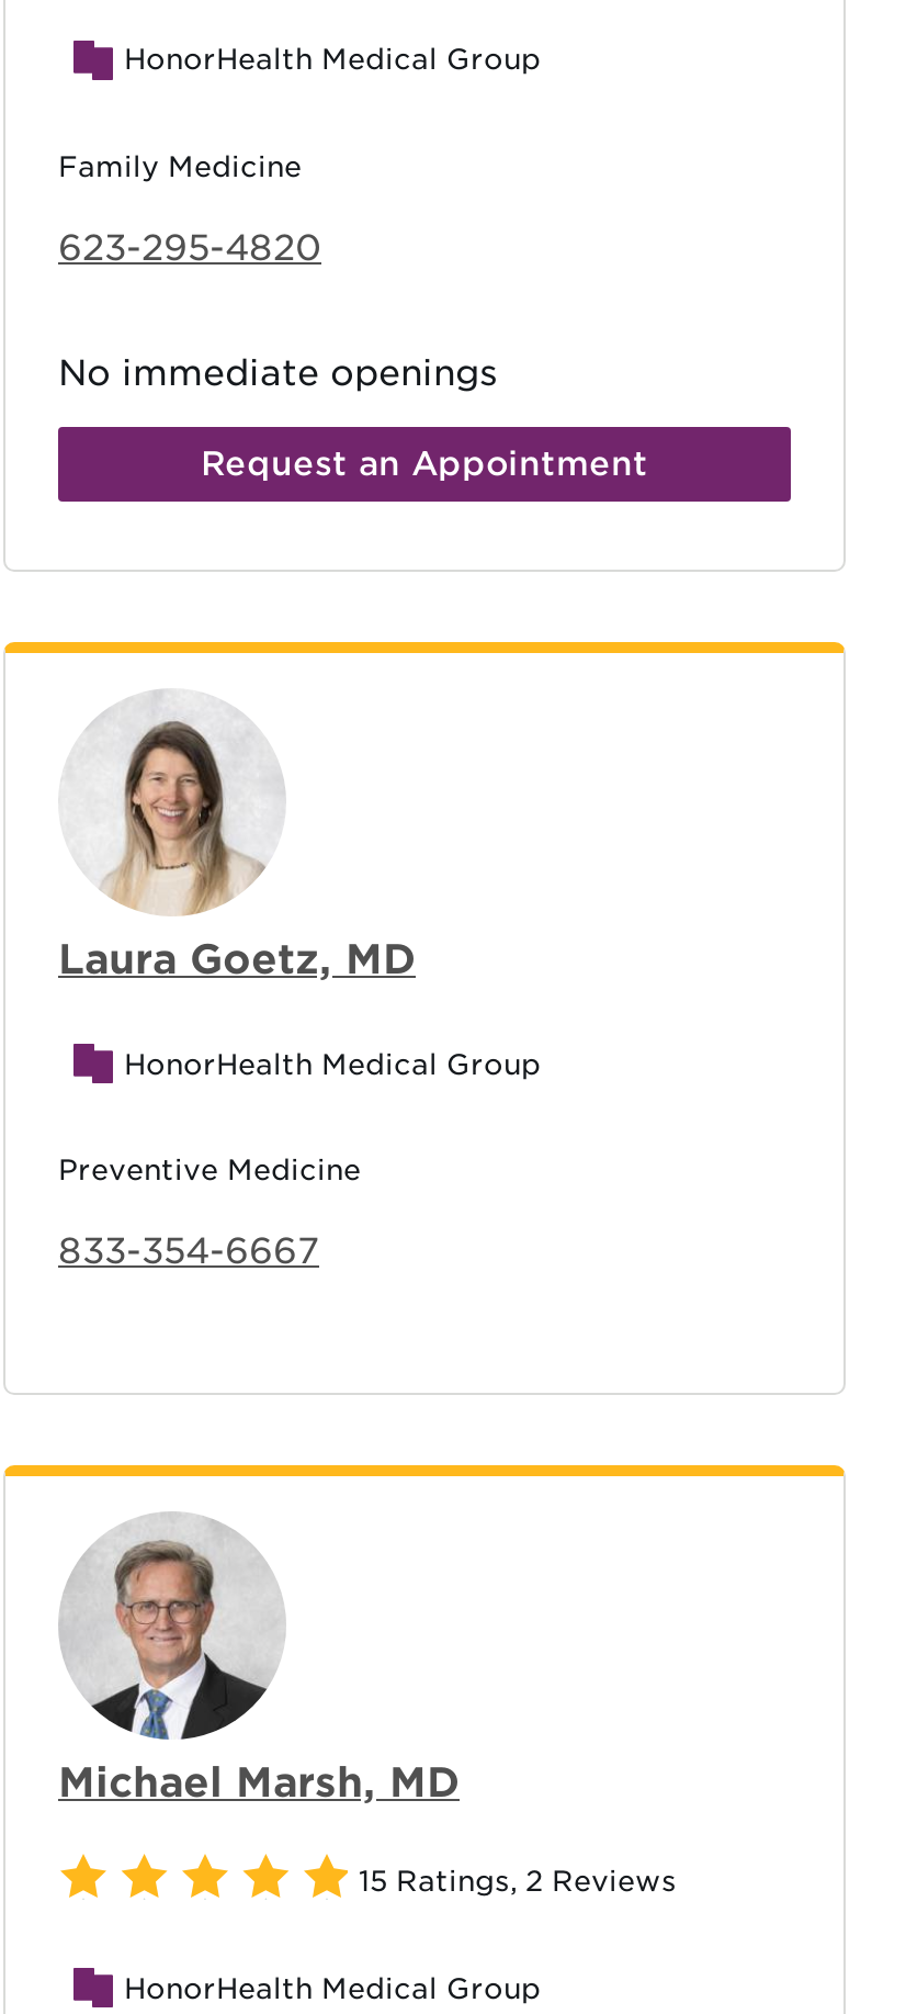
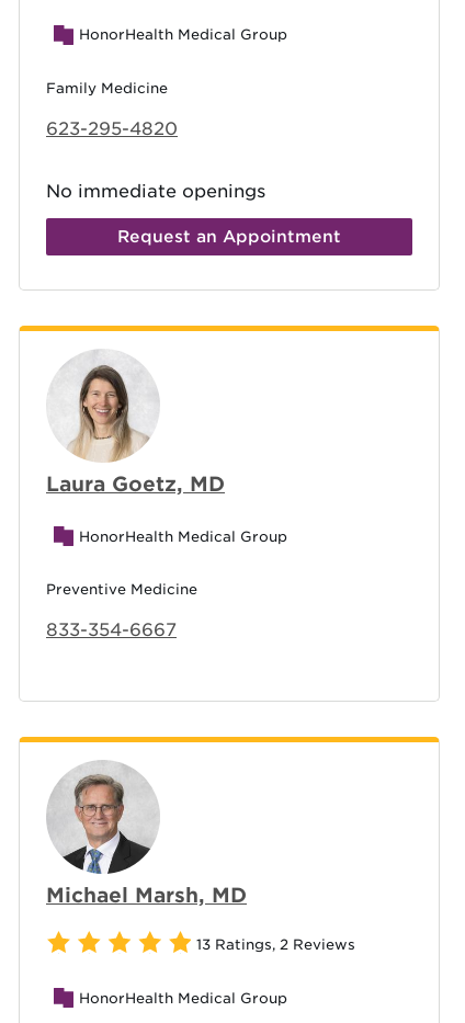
[359,1865,677,1898] 15 Ratings, 2 Reviews -> [196,937,355,953] 13 Ratings, 2 Reviews

